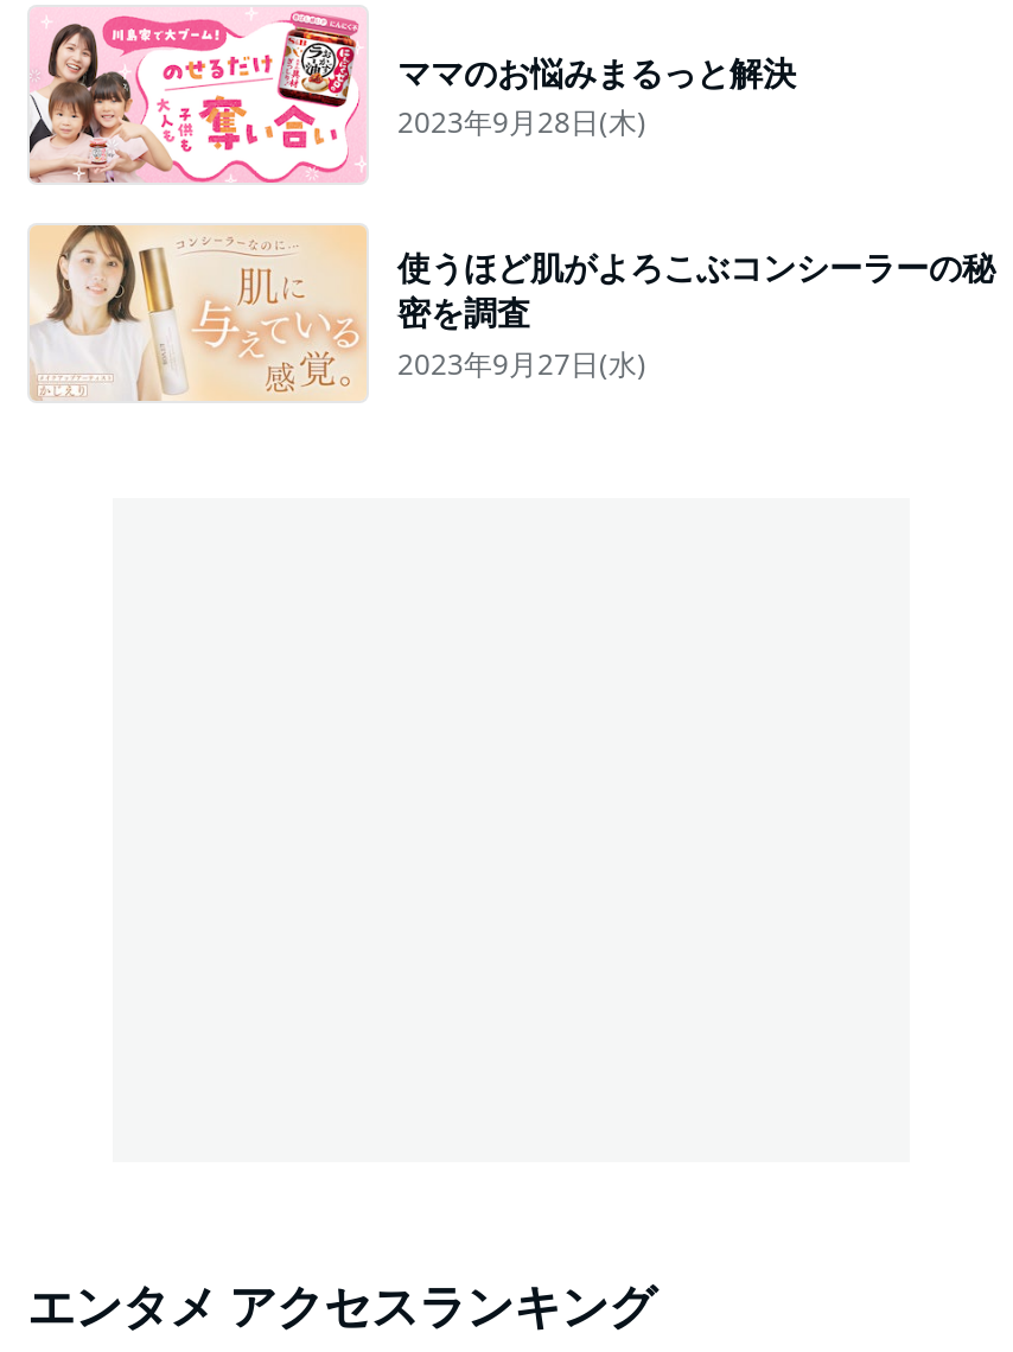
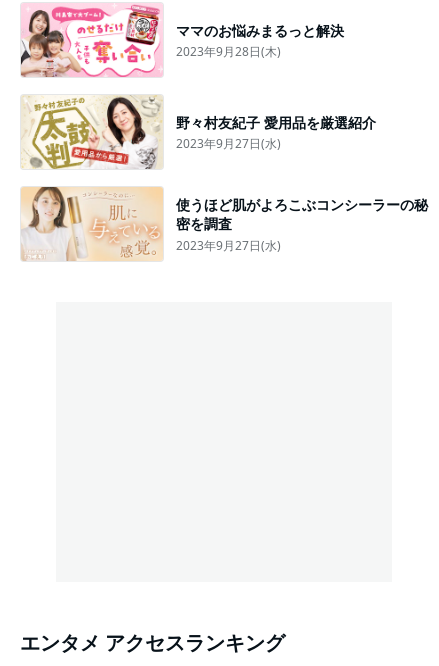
none -> [22,96,376,170] [image] | 野々村友紀子 愛用品を厳選紹介 | 2023年9月27日(水)

